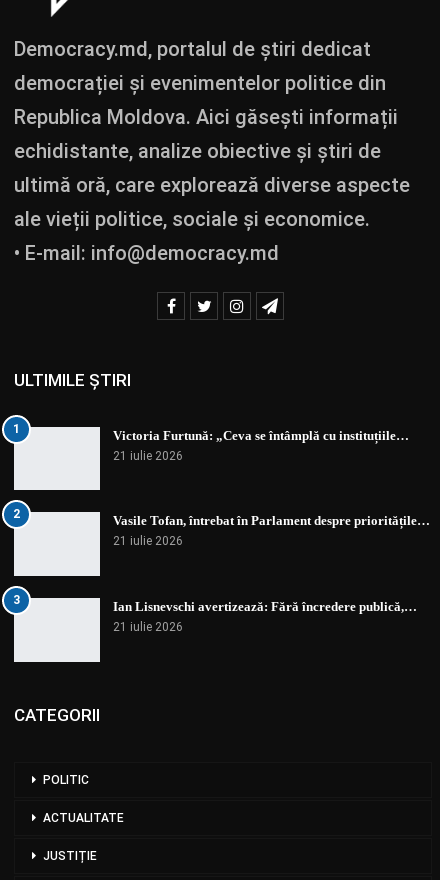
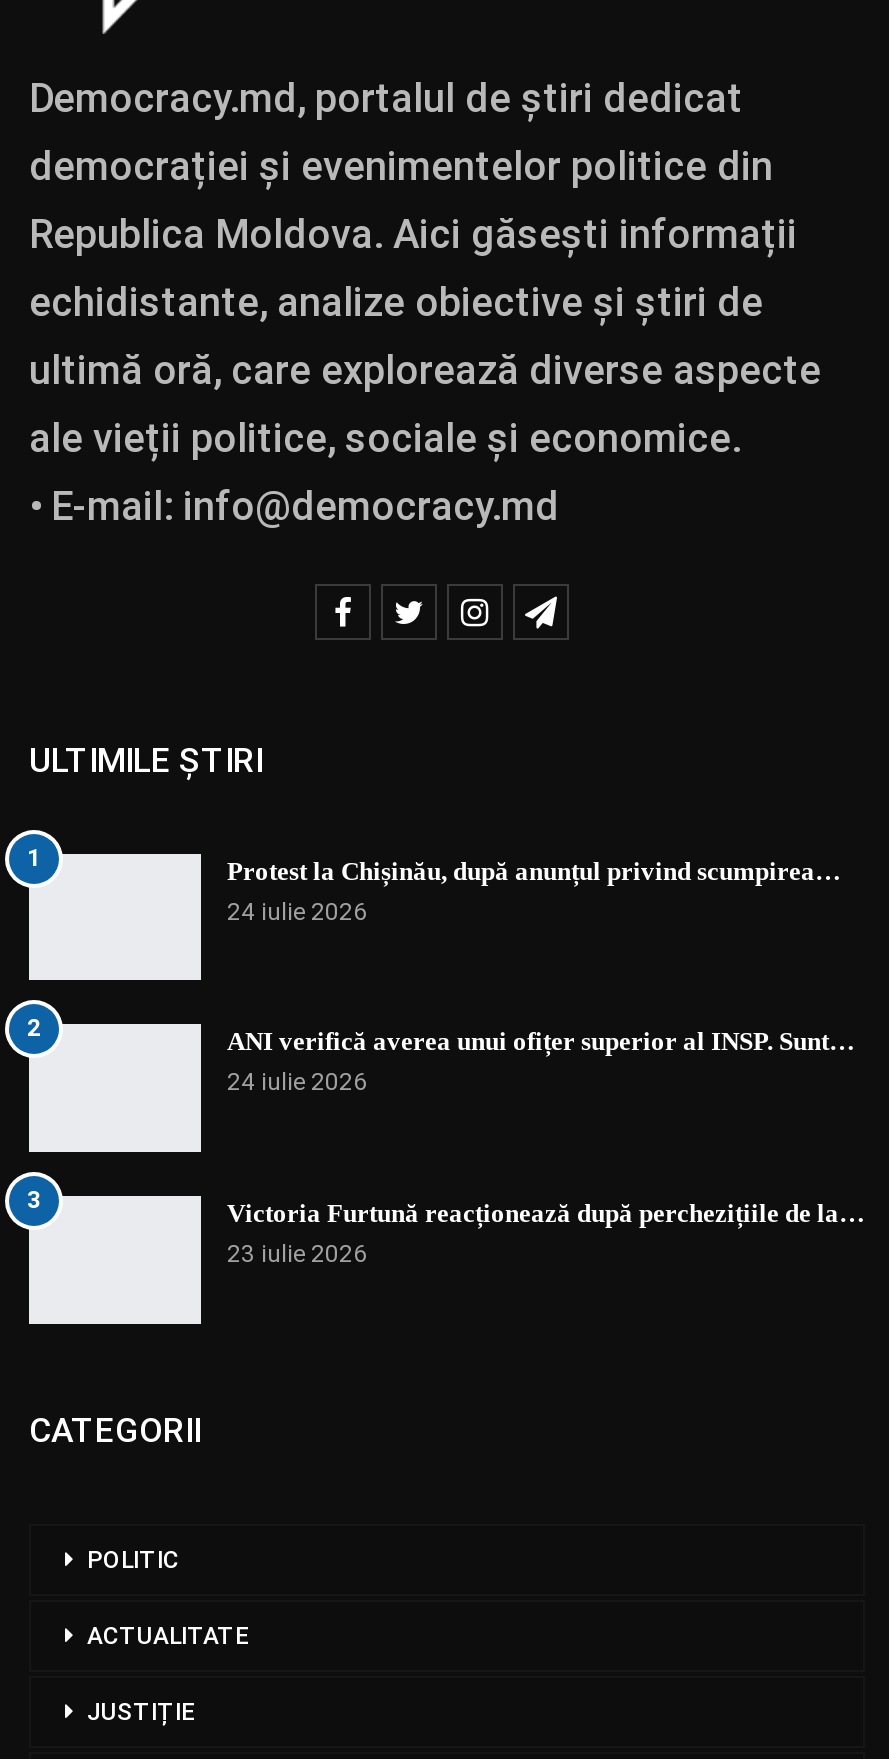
[113,428,409,463] Victoria Furtună: „Ceva se întâmplă cu instituțiile… | 21 iulie 2026 -> [227,855,841,925] Protest la Chișinău, după anunțul privind scumpirea… | 24 iulie 2026
[113,513,430,548] Vasile Tofan, întrebat în Parlament despre prioritățile… | 21 iulie 2026 -> [227,1027,855,1097] ANI verifică averea unui ofițer superior al INSP. Sunt… | 24 iulie 2026
[113,599,417,634] Ian Lisnevschi avertizează: Fără încredere publică,… | 21 iulie 2026 -> [227,1198,865,1268] Victoria Furtună reacționează după perchezițiile de la… | 23 iulie 2026

